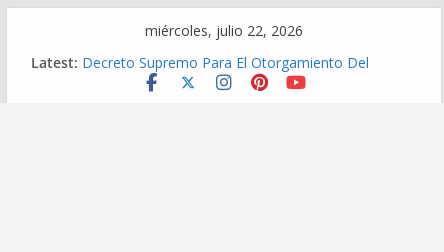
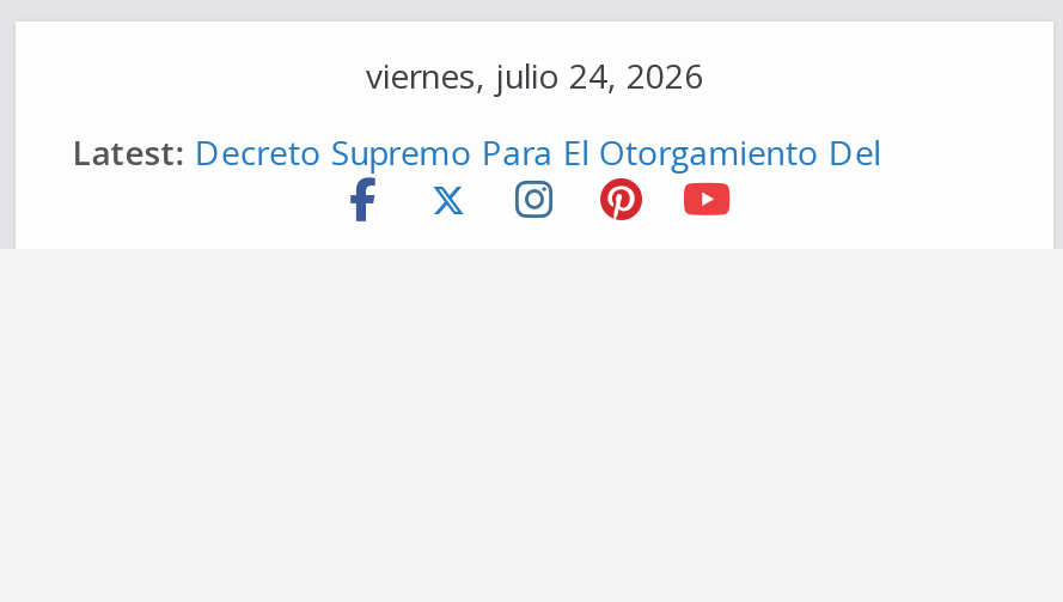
[145,21,303,40] miércoles, julio 22, 2026 -> [366,53,703,98] viernes, julio 24, 2026

